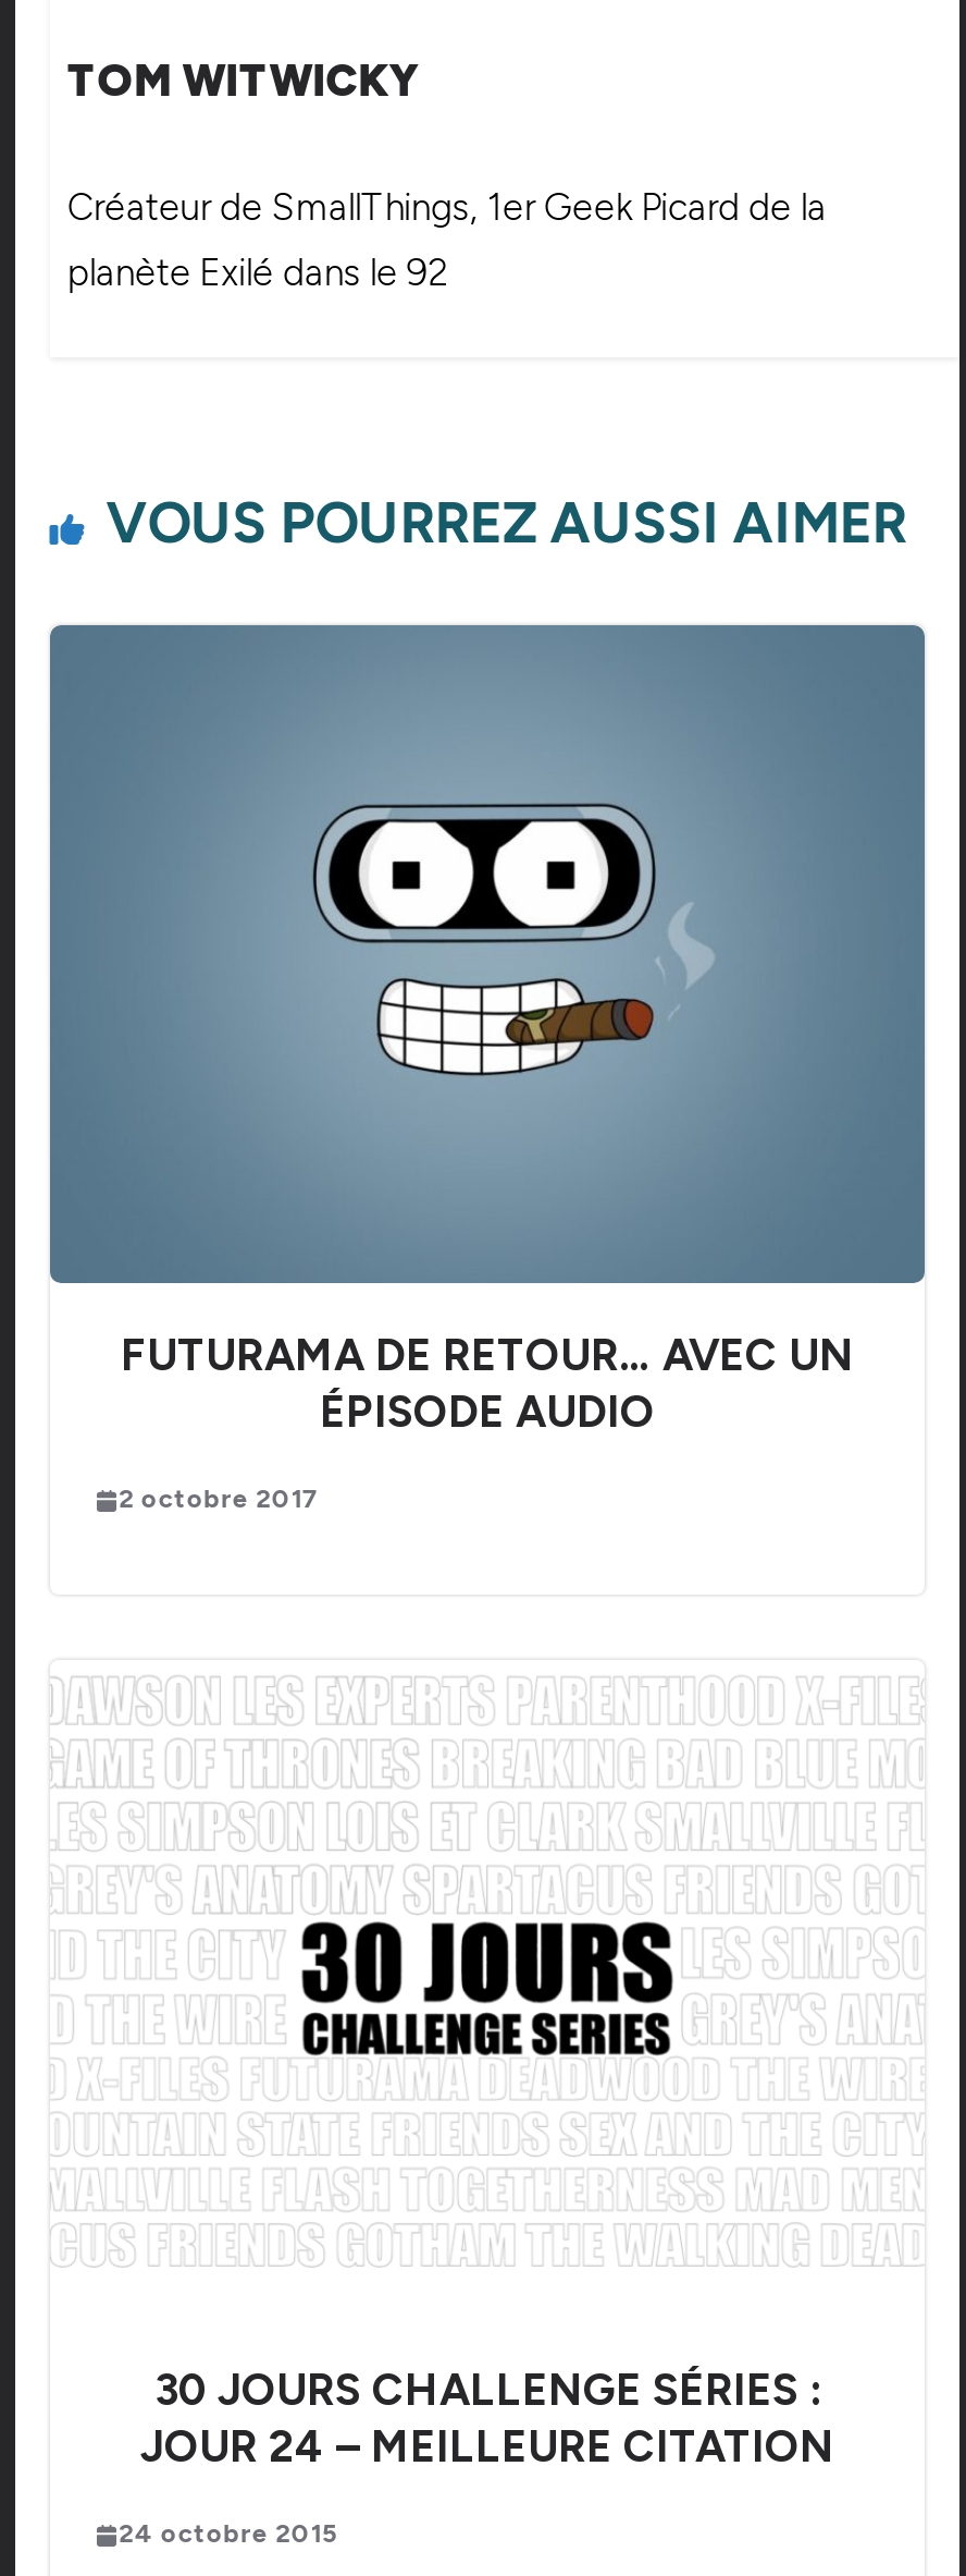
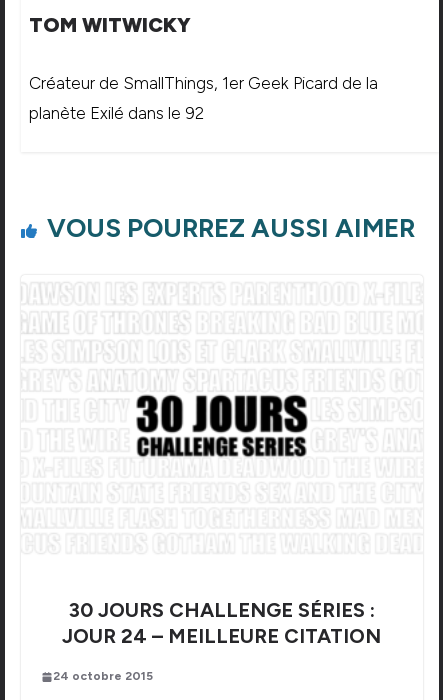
[48,623,927,1515] [image] | FUTURAMA DE RETOUR… AVEC UN | ÉPISODE AUDIO | 2 octobre 2017 -> none

